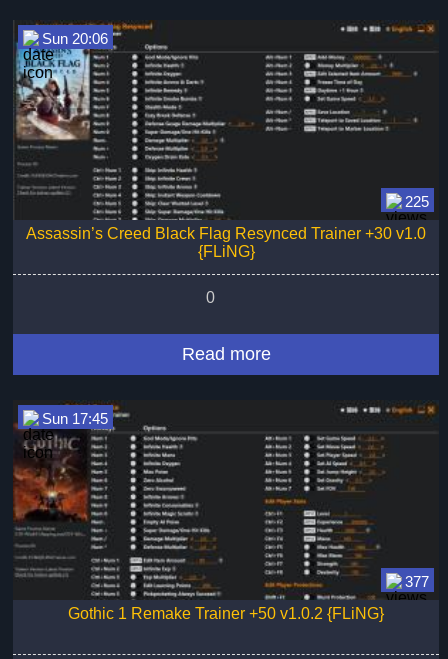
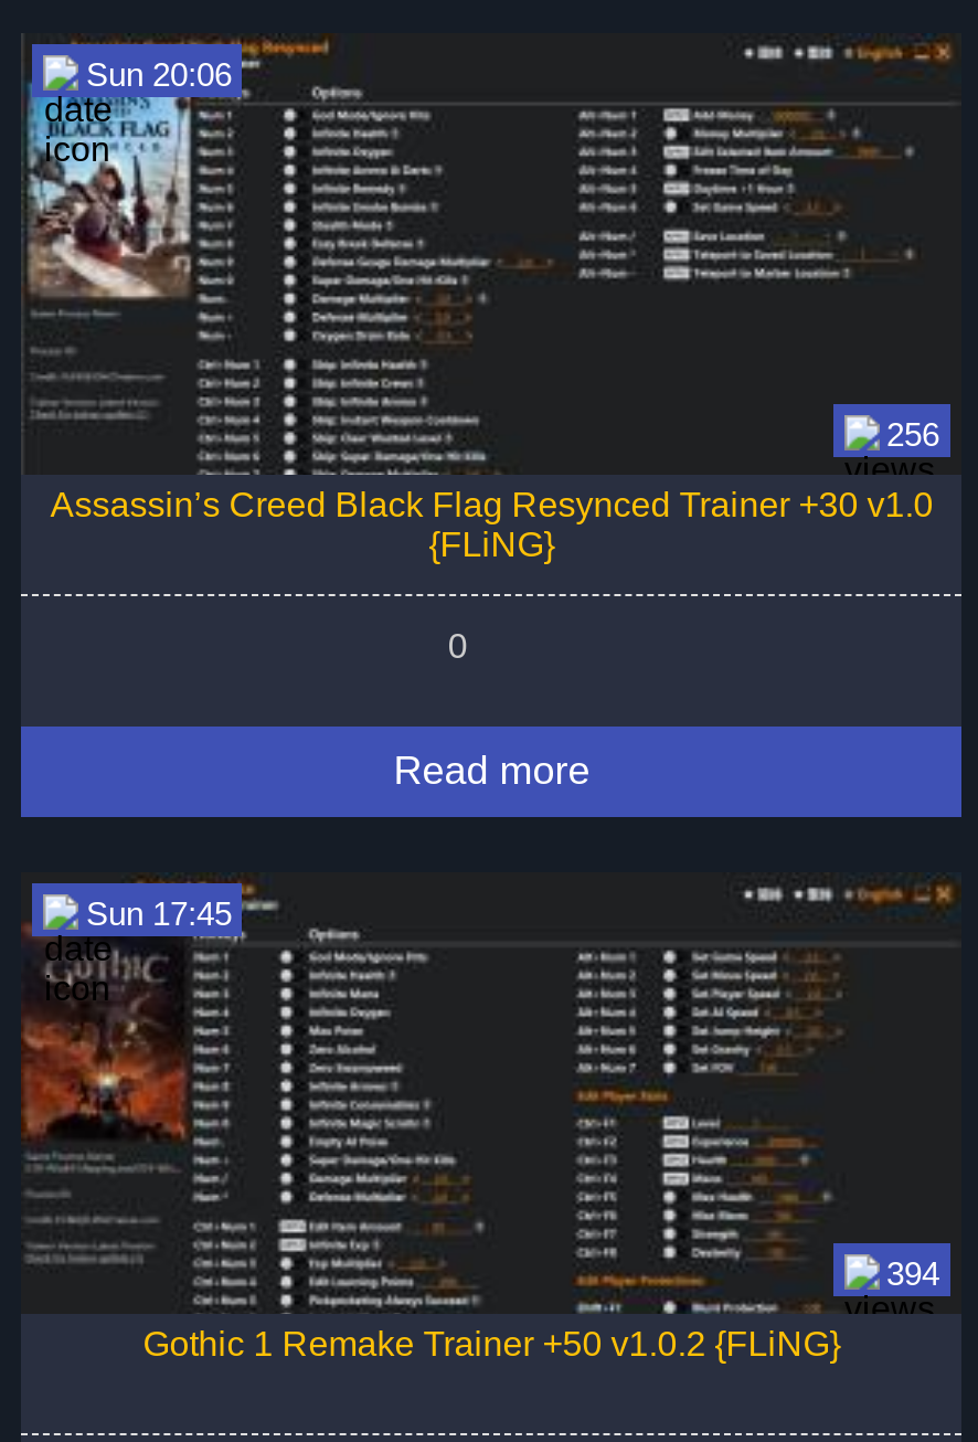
[405,193,429,210] 225 -> [886,415,939,453] 256
[405,573,429,590] 377 -> [886,1254,939,1292] 394

